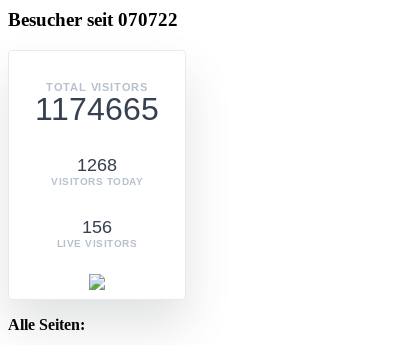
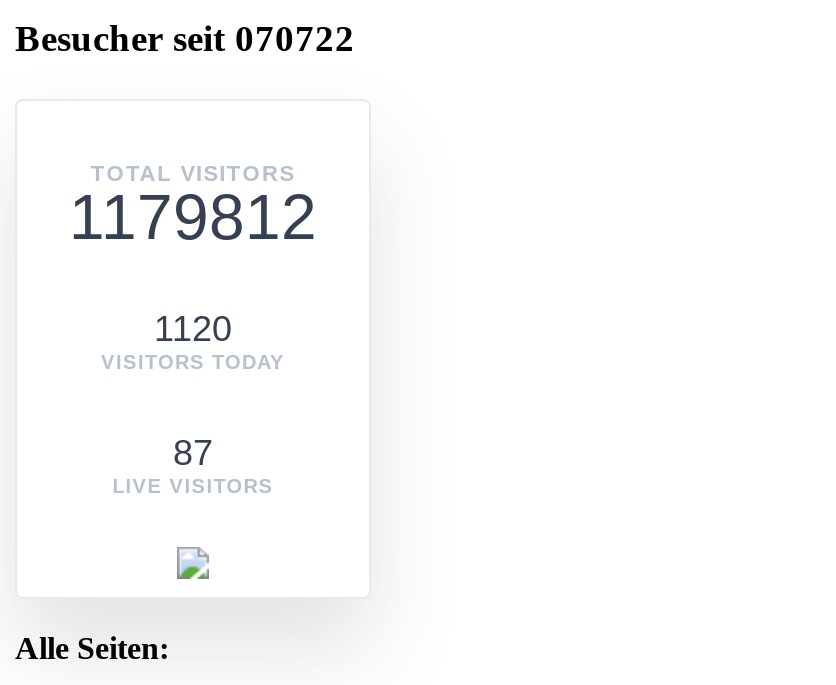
[35,91,159,127] 1174665 -> [69,181,317,253] 1179812
[77,155,117,175] 1268 -> [154,309,232,349] 1120
[82,217,112,237] 156 -> [173,433,213,473] 87

